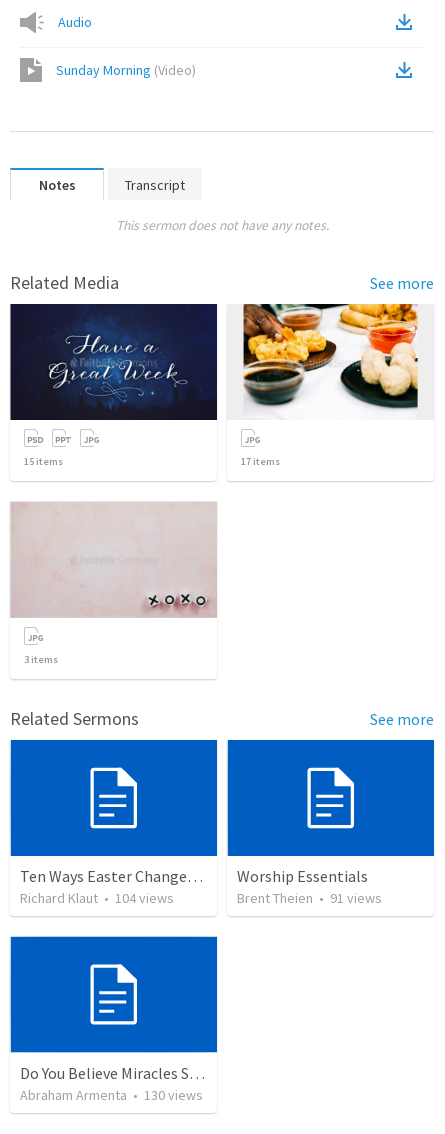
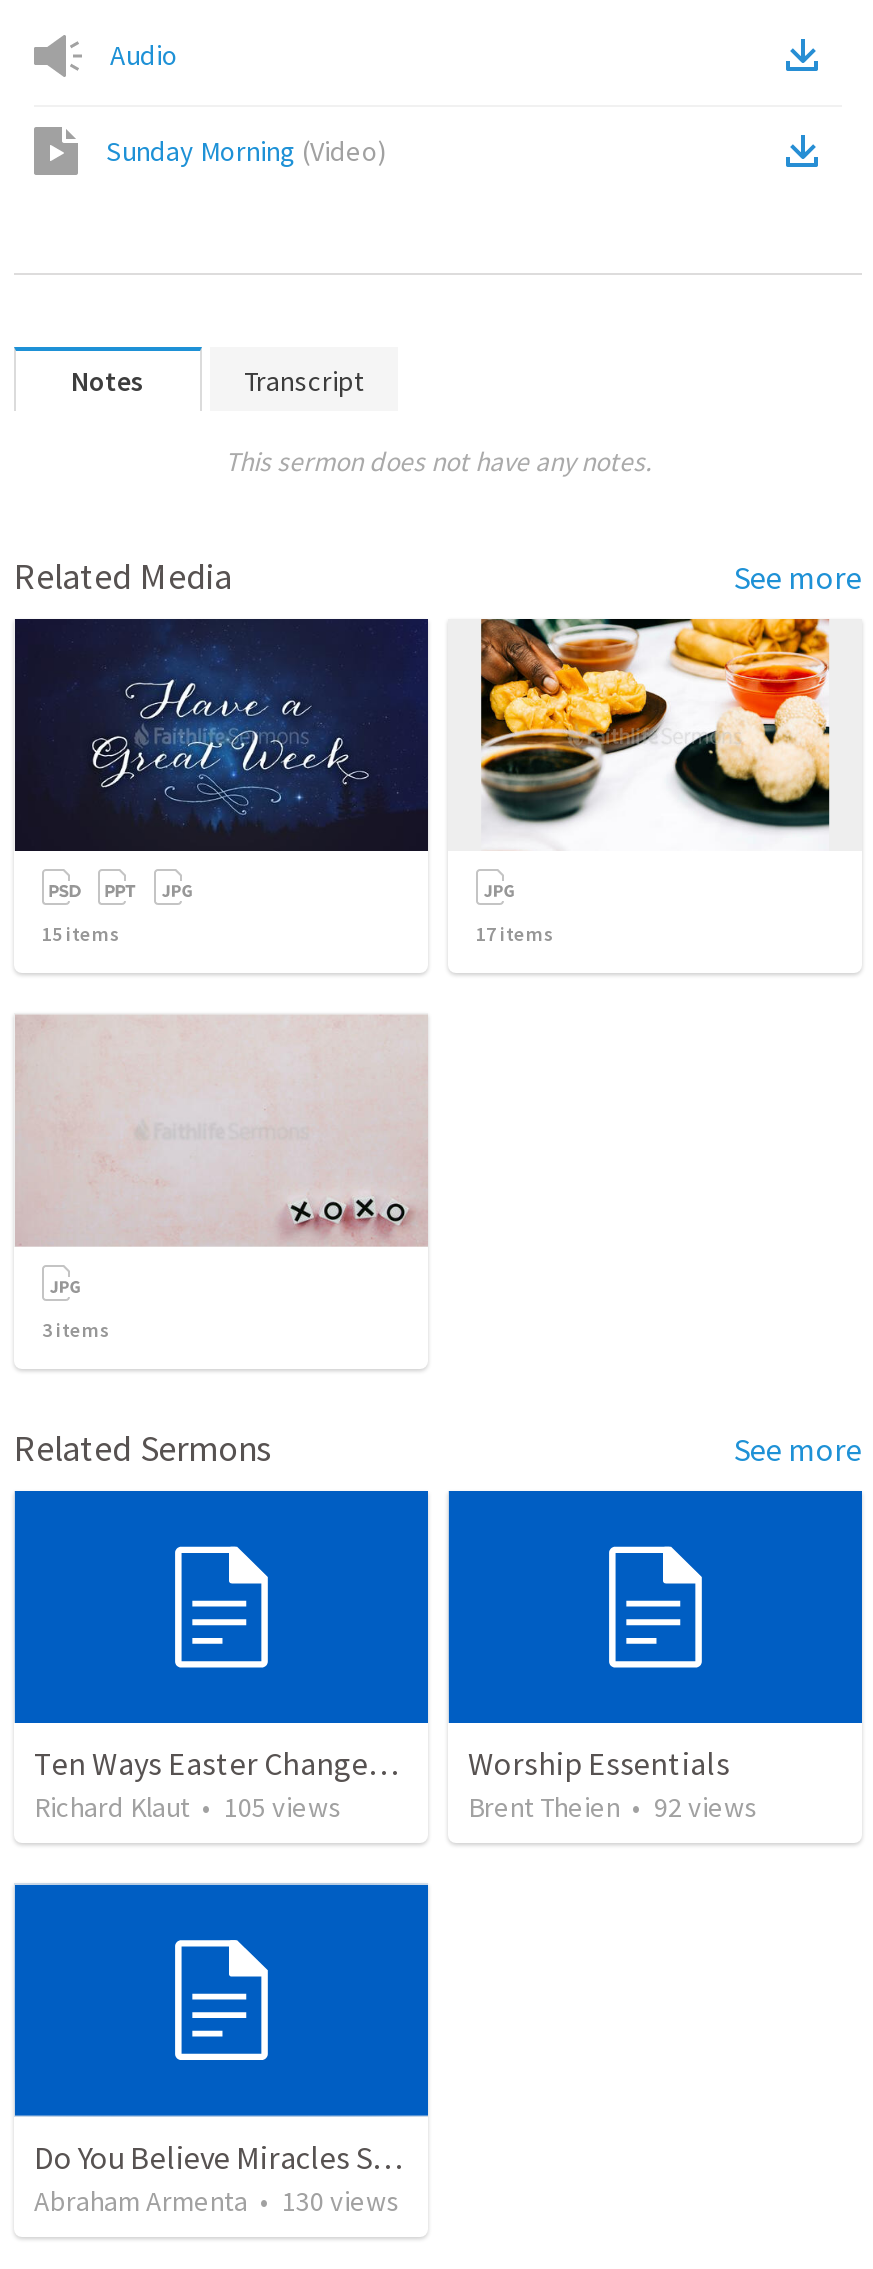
[20,889,174,907] Richard Klaut • 104 views -> [34,1790,342,1826] Richard Klaut • 105 views
[237,889,382,907] Brent Theien • 91 views -> [468,1790,758,1826] Brent Theien • 92 views

